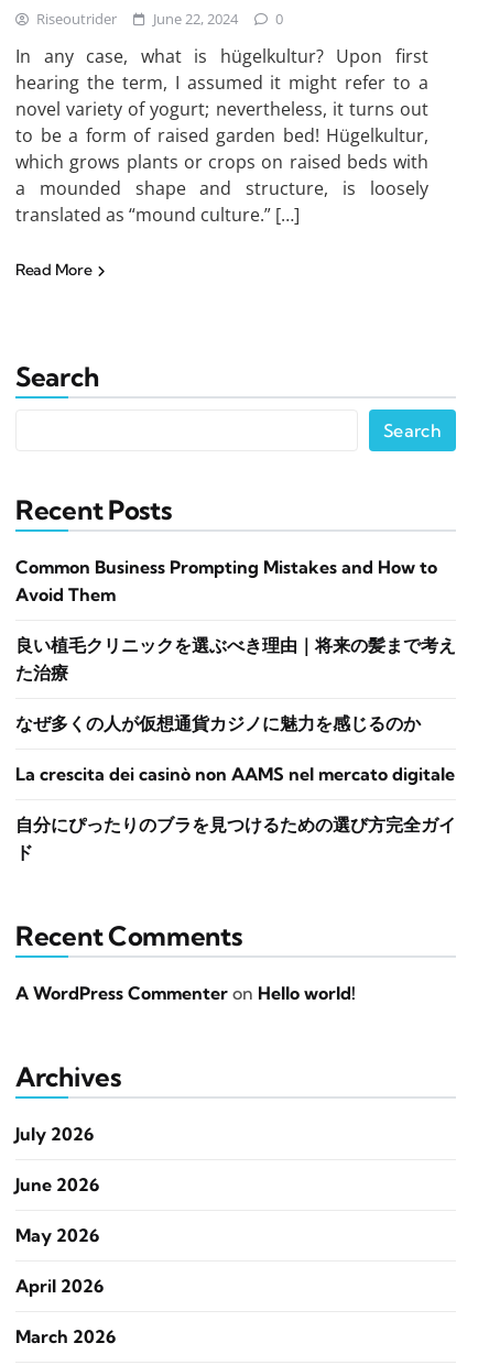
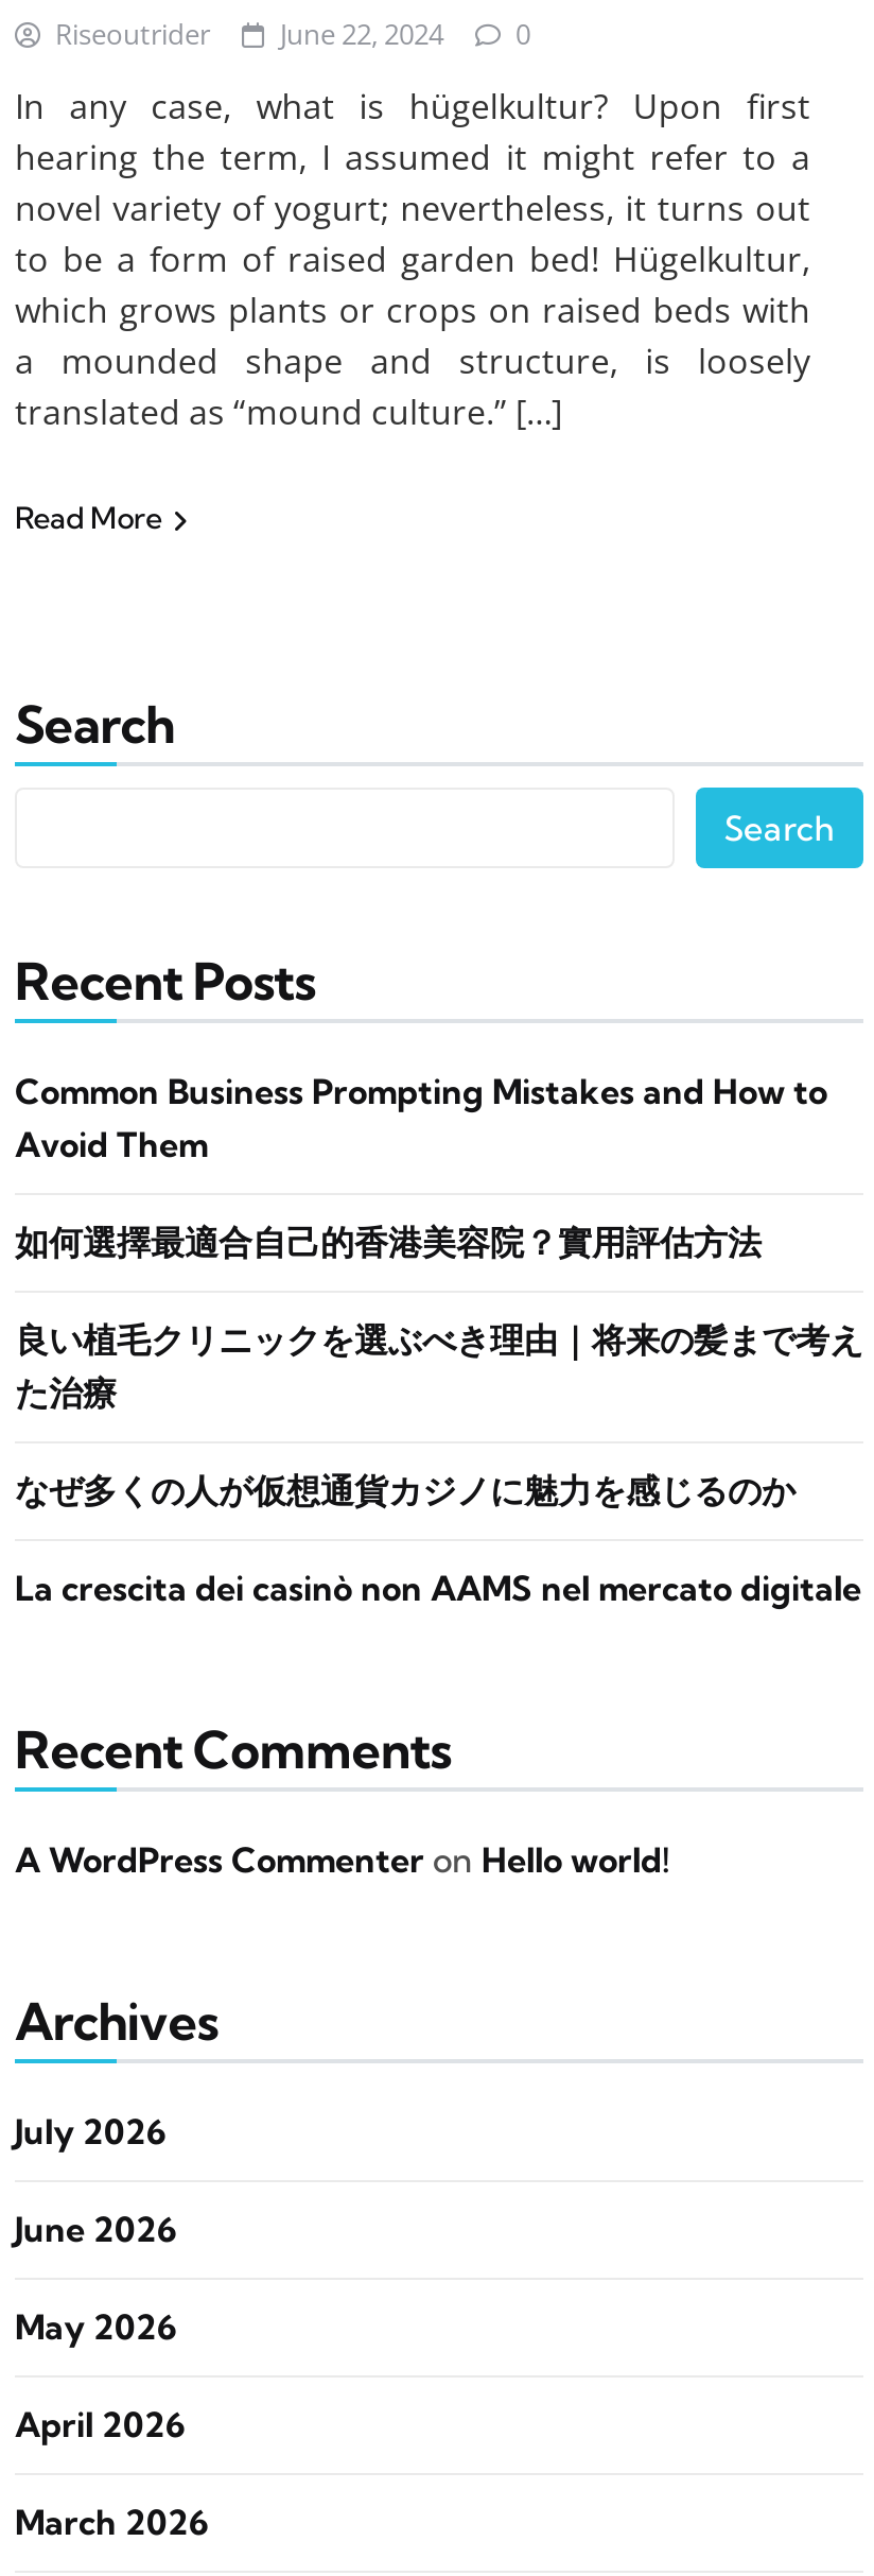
none -> [15,1221,762,1263] 如何選擇最適合自己的香港美容院？實用評估方法
moved [15,634,456,785] -> [15,1318,863,1609]: 良い植毛クリニックを選ぶべき理由｜将来の髪まで考え | た治療 | なぜ多くの人が仮想通貨カジノに魅力を感じるのか | La crescita dei casinò non AAMS nel mercato digitale
[15,813,456,863] 自分にぴったりのブラを見つけるための選び方完全ガイ | ド -> none

